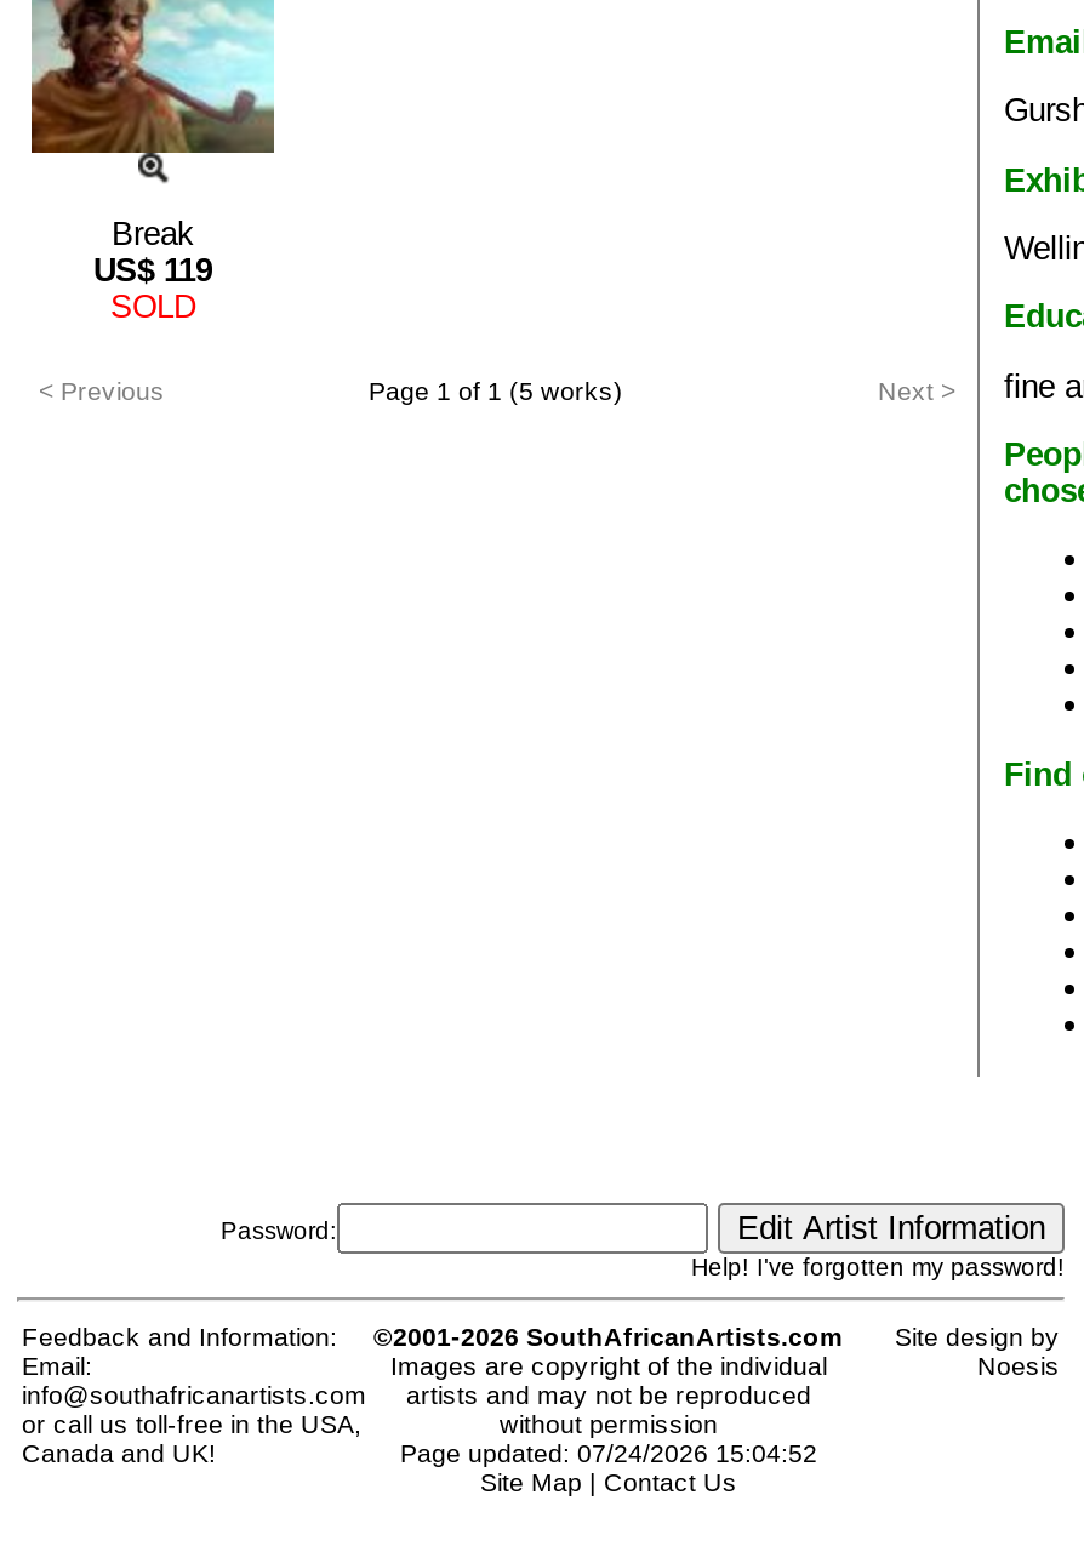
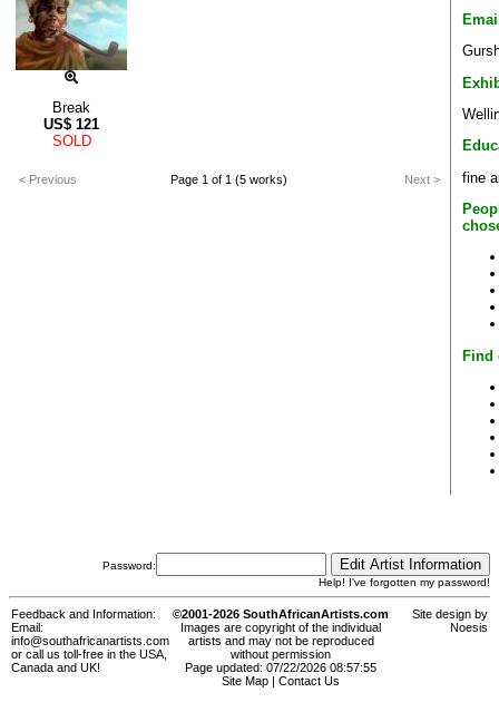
[93,253,212,289] US$119 -> [43,116,99,133] US$121
[400,1439,817,1468] Page updated: 07/24/2026 15:04:52 -> [185,661,376,674] Page updated: 07/22/2026 08:57:55

